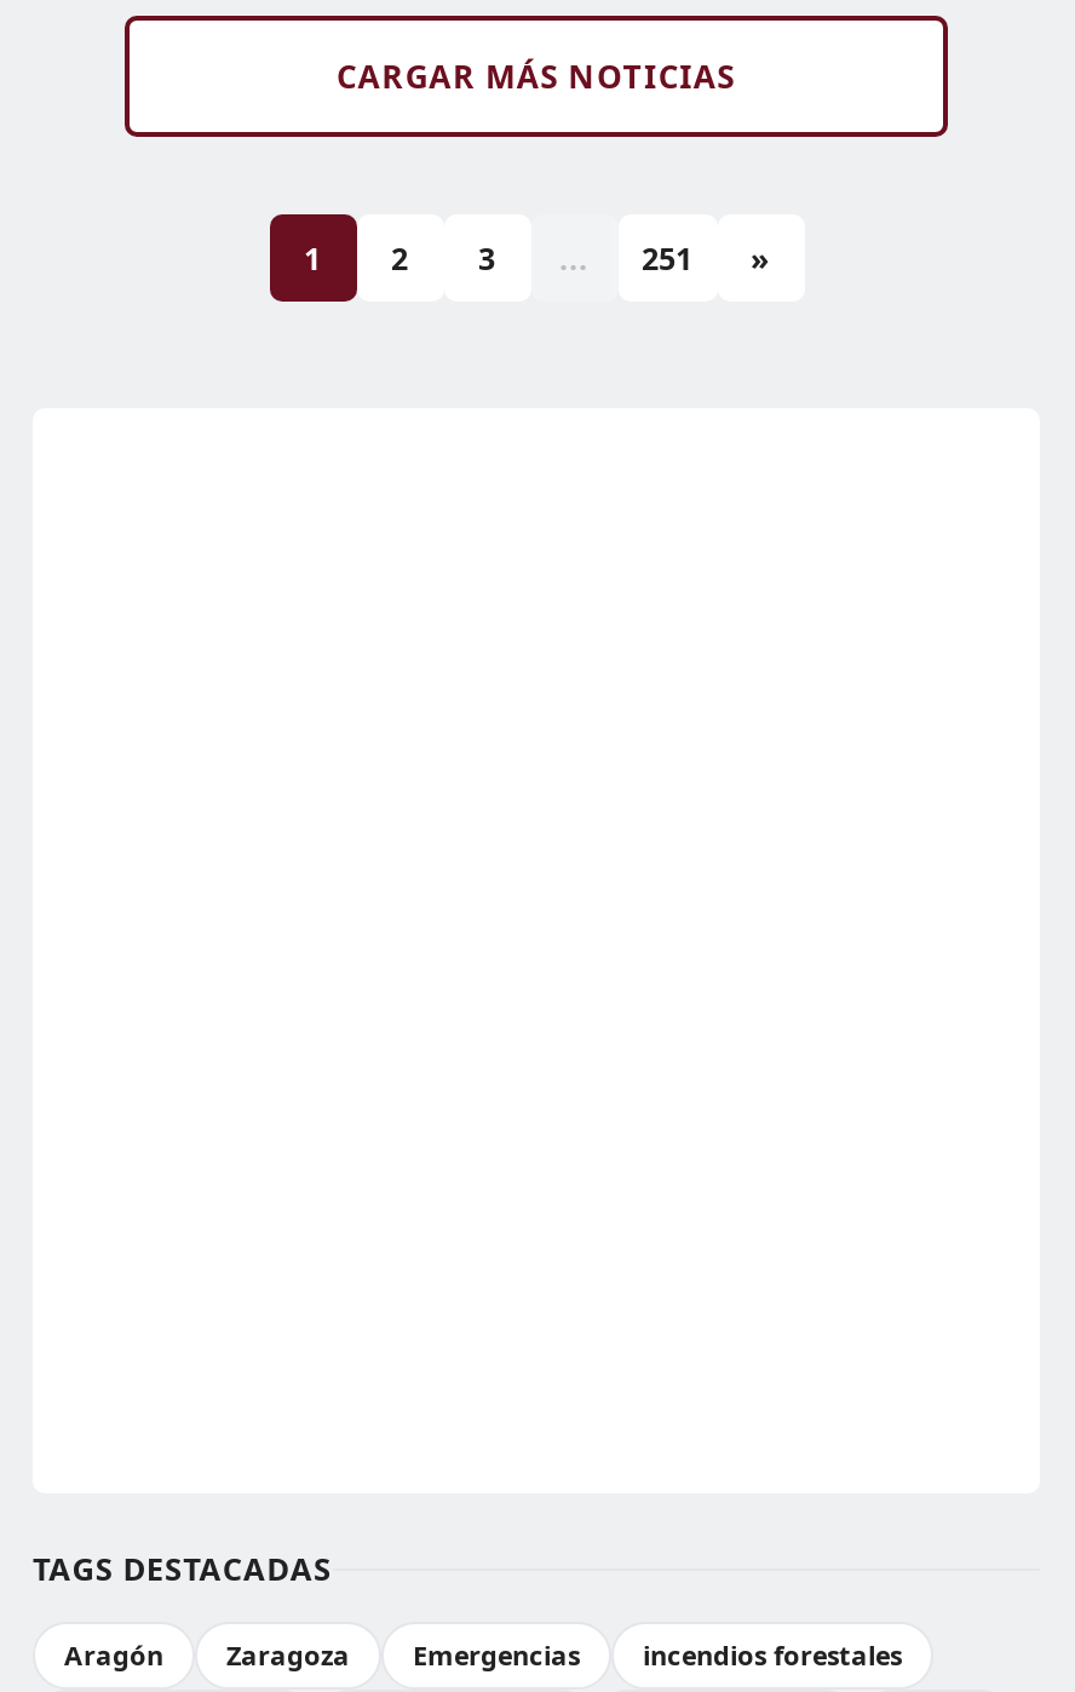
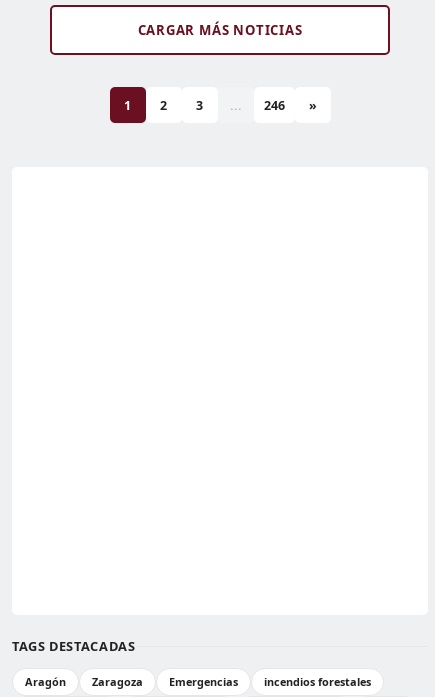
[642,237,692,279] 251 -> [263,96,284,113] 246

